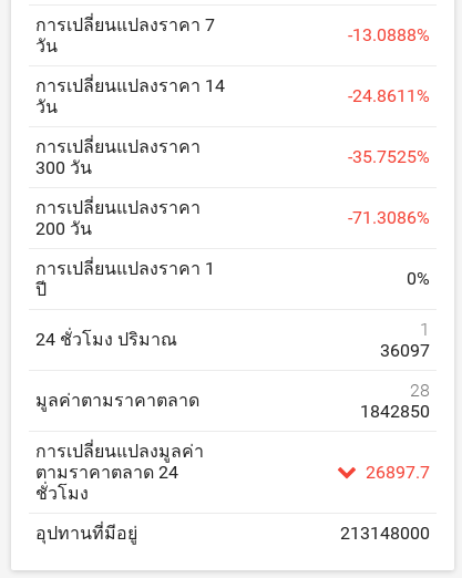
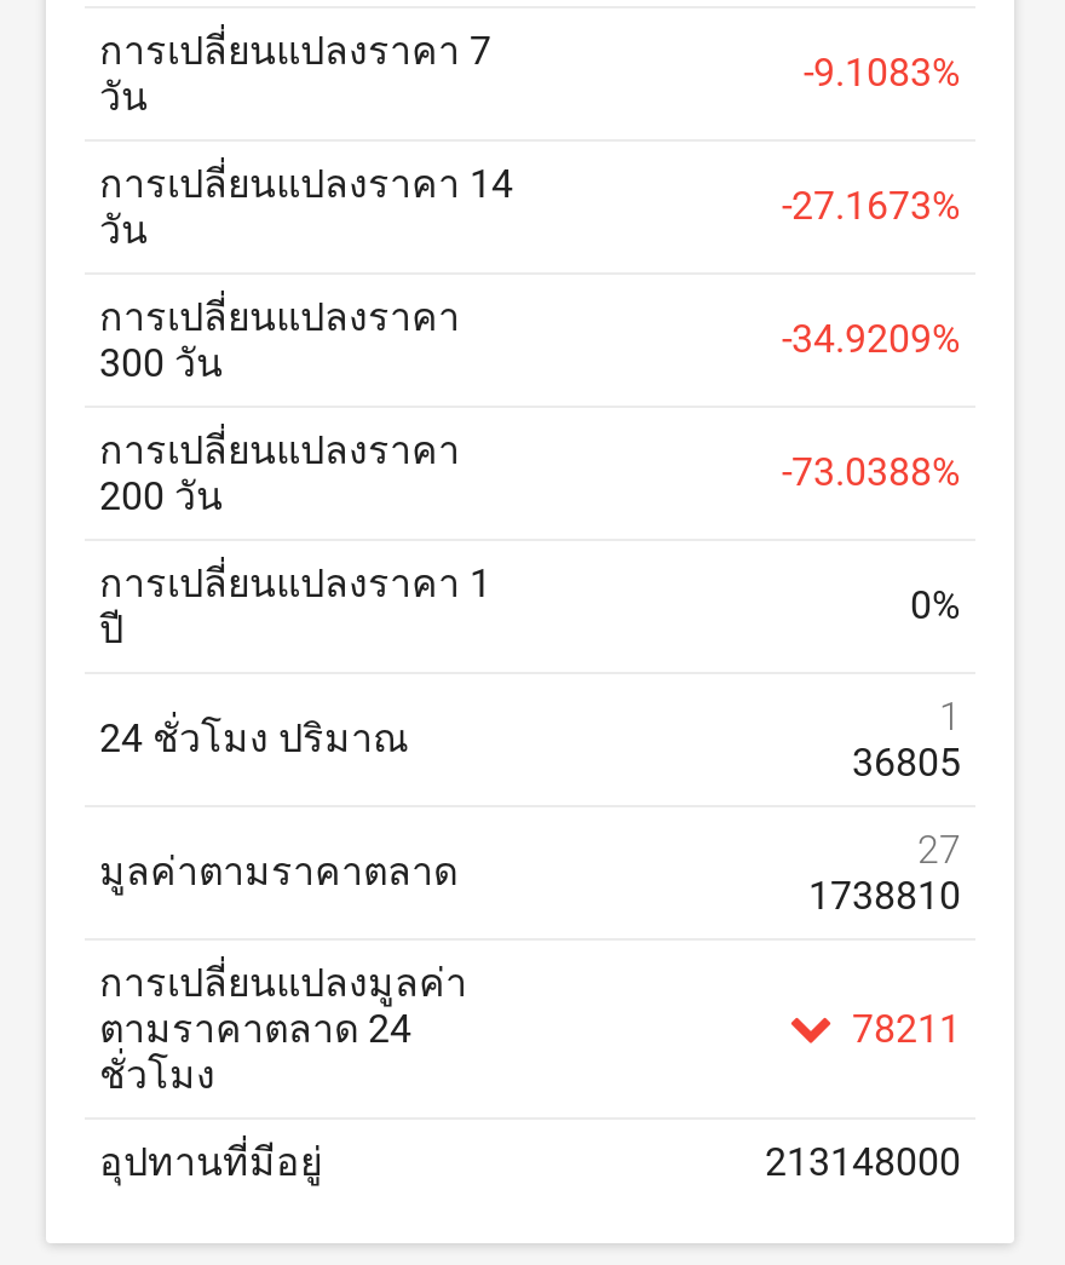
[348,24,430,45] -13.0888% -> [804,48,961,94] -9.1083%
[348,85,430,106] -24.8611% -> [782,182,961,228] -27.1673%
[348,146,430,167] -35.7525% -> [782,315,961,361] -34.9209%
[348,207,430,228] -71.3086% -> [782,448,961,494] -73.0388%
[380,339,430,360] 36097 -> [852,738,961,784] 36805
[410,379,430,400] 28 -> [917,826,961,872] 27
[360,400,430,421] 1842850 -> [808,872,961,918] 1738810
[366,461,430,482] 26897.7 -> [852,1005,961,1051] 78211

